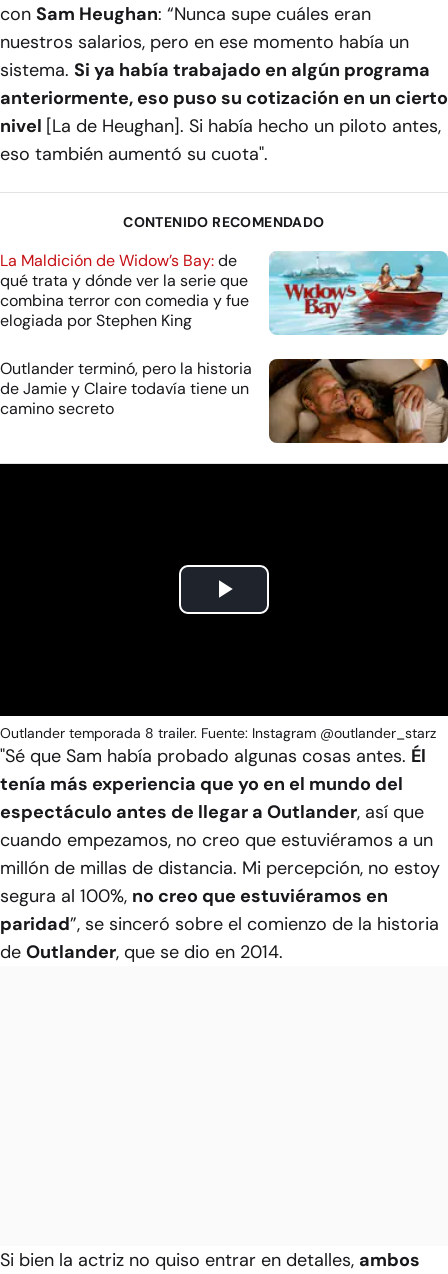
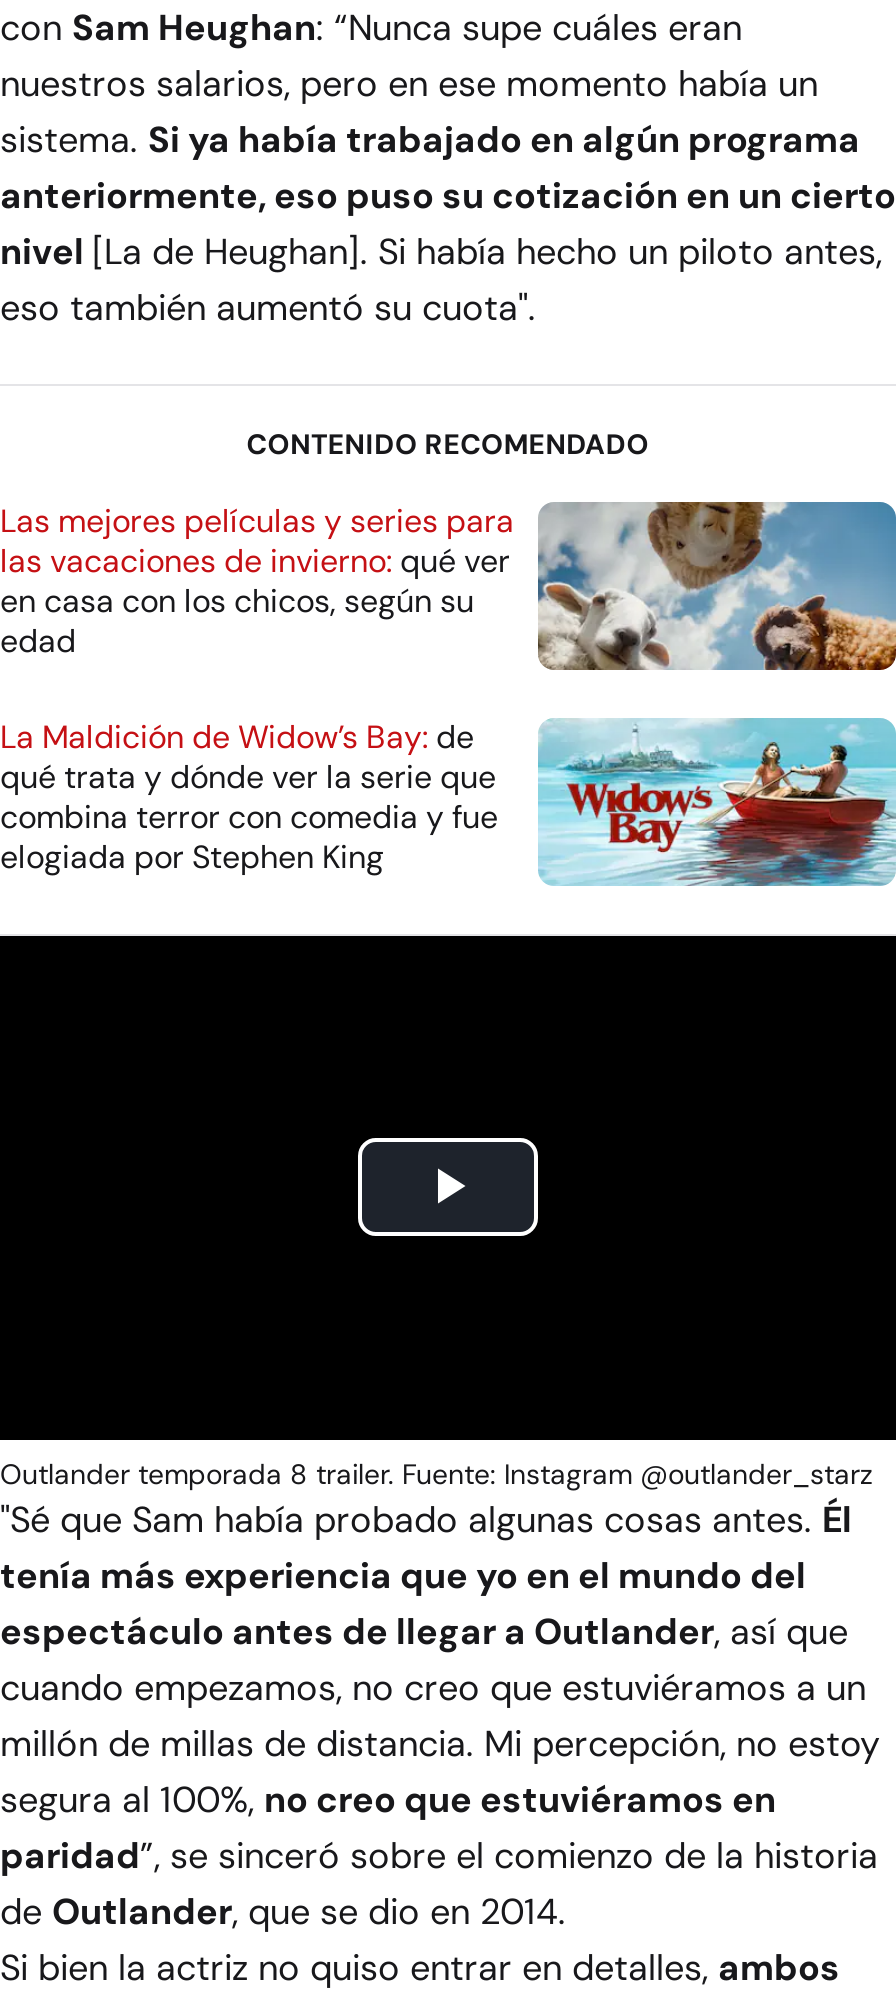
none -> [0,499,890,672] [image] | Las mejores películas y series para | las vacaciones de invierno: qué ver | en casa con los chicos, según su | edad
moved [0,250,448,337] -> [0,715,896,890]: [image] | La Maldición de Widow’s Bay: de | qué trata y dónde ver la serie que | combina terror con comedia y fue | elogiada por Stephen King
[0,358,445,444] [image] | Outlander terminó, pero la historia | de Jamie y Claire todavía tiene un | camino secreto -> none

